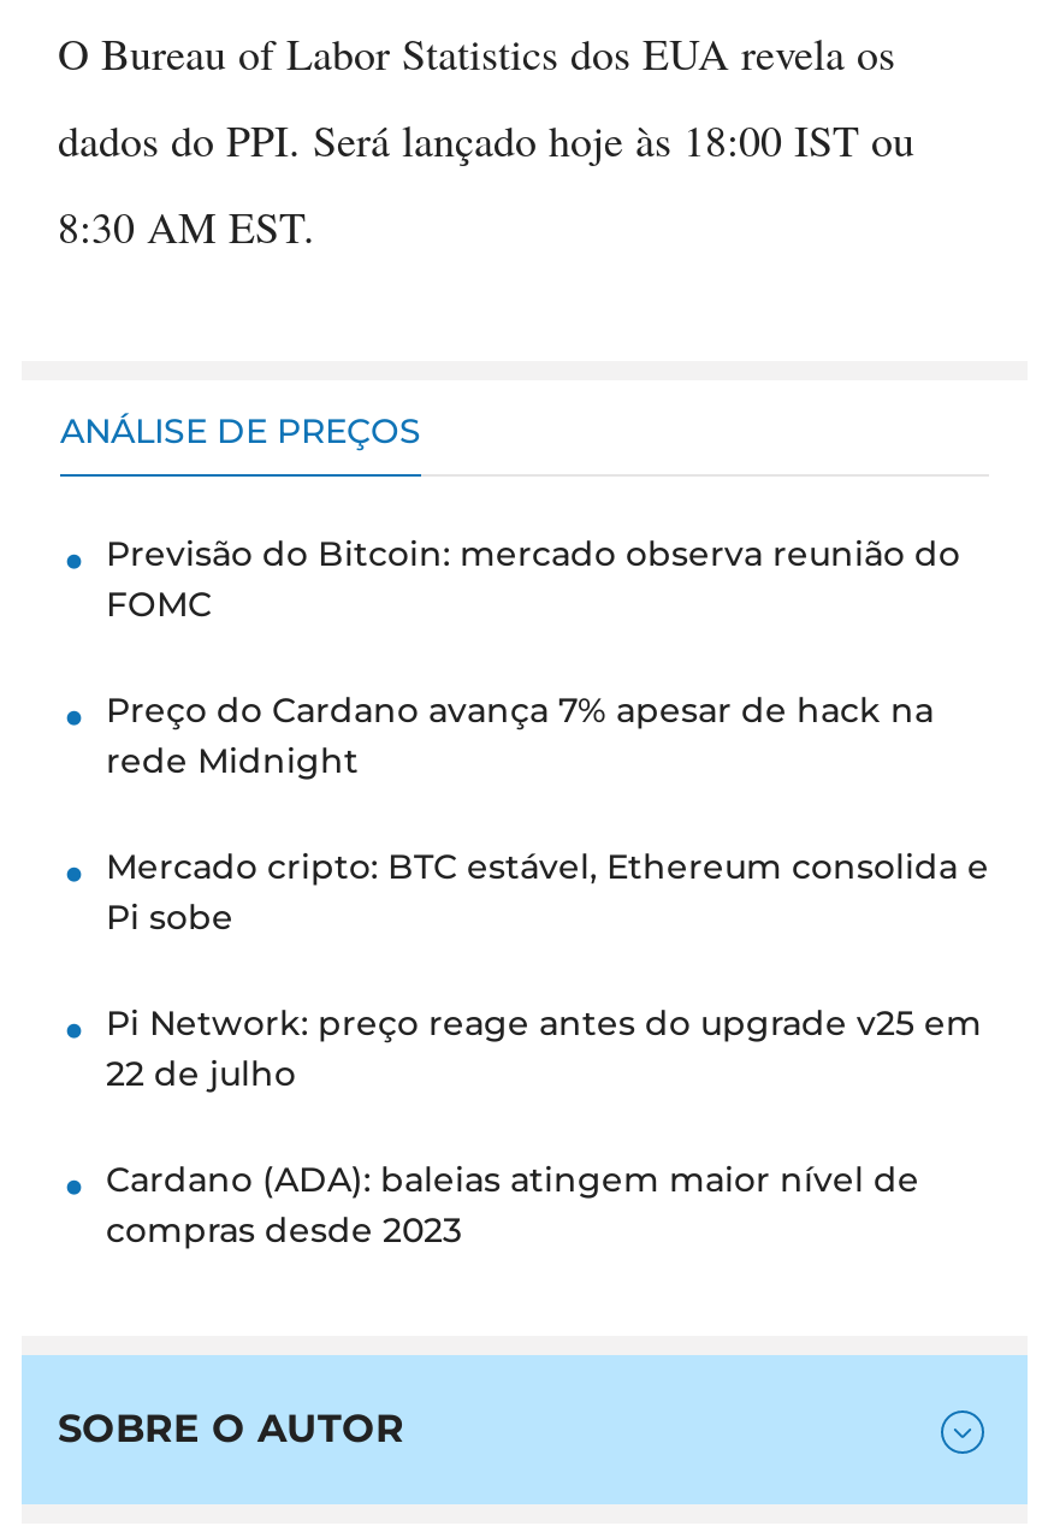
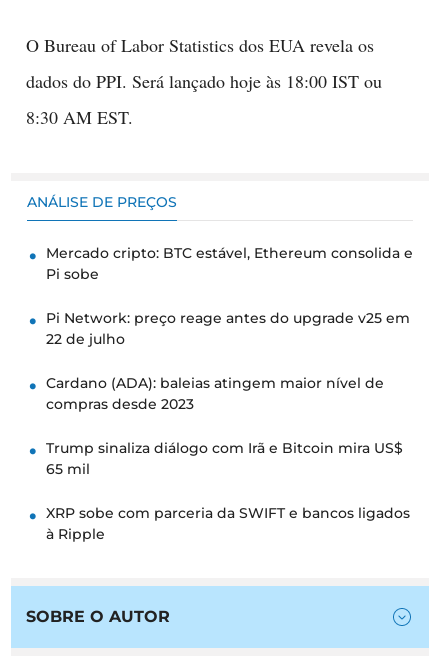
[106,532,960,783] Previsão do Bitcoin: mercado observa reunião do | FOMC | Preço do Cardano avança 7% apesar de hack na | rede Midnight -> none
moved [106,845,989,1252] -> [46,244,413,413]: Mercado cripto: BTC estável, Ethereum consolida e | Pi sobe | Pi Network: preço reage antes do upgrade v25 em | 22 de julho | Cardano (ADA): baleias atingem maior nível de | compras desde 2023
none -> [46,439,410,543] Trump sinaliza diálogo com Irã e Bitcoin mira US$ | 65 mil | XRP sobe com parceria da SWIFT e bancos ligados | à Ripple

